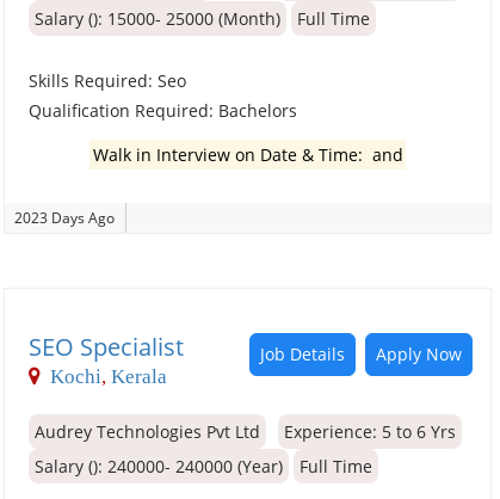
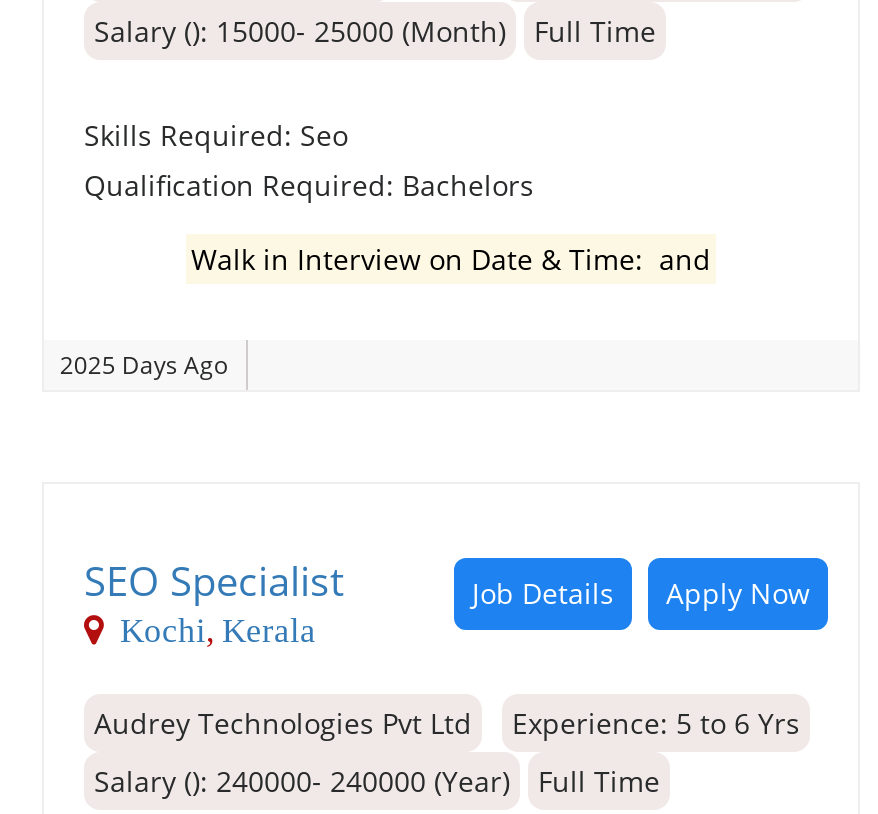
[14,208,114,228] 2023 Days Ago -> [60,348,228,382] 2025 Days Ago

